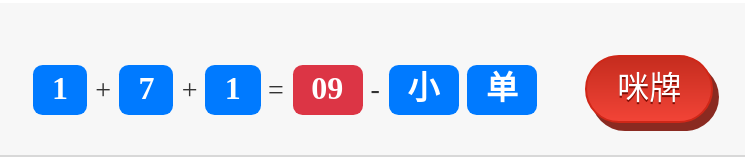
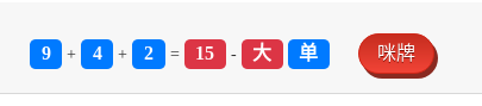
[52,71,68,105] 1 -> [41,43,51,63] 9
[138,71,154,105] 7 -> [92,43,102,63] 4
[225,71,241,105] 1 -> [144,43,153,63] 2
[311,71,343,105] 09 -> [195,43,214,63] 15
[408,71,440,105] 小 -> [253,43,272,63] 大

